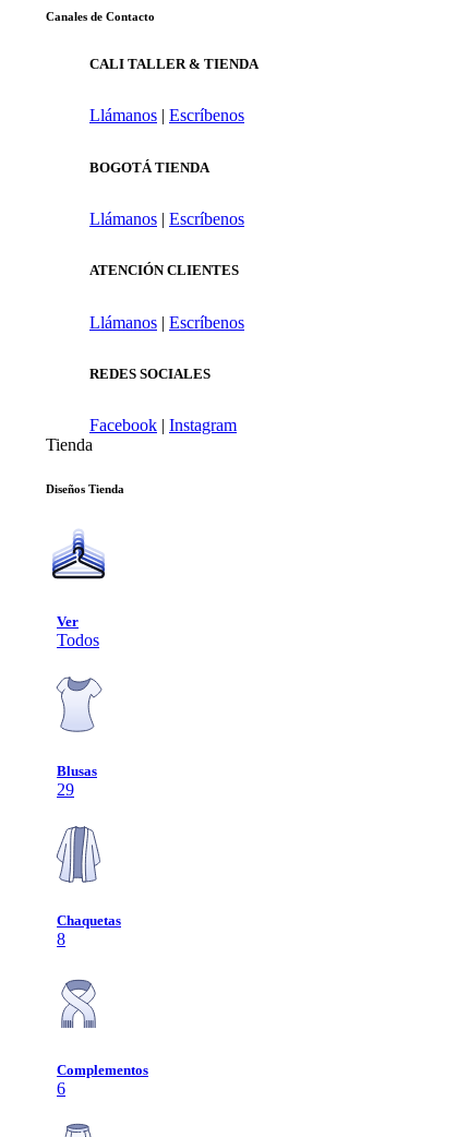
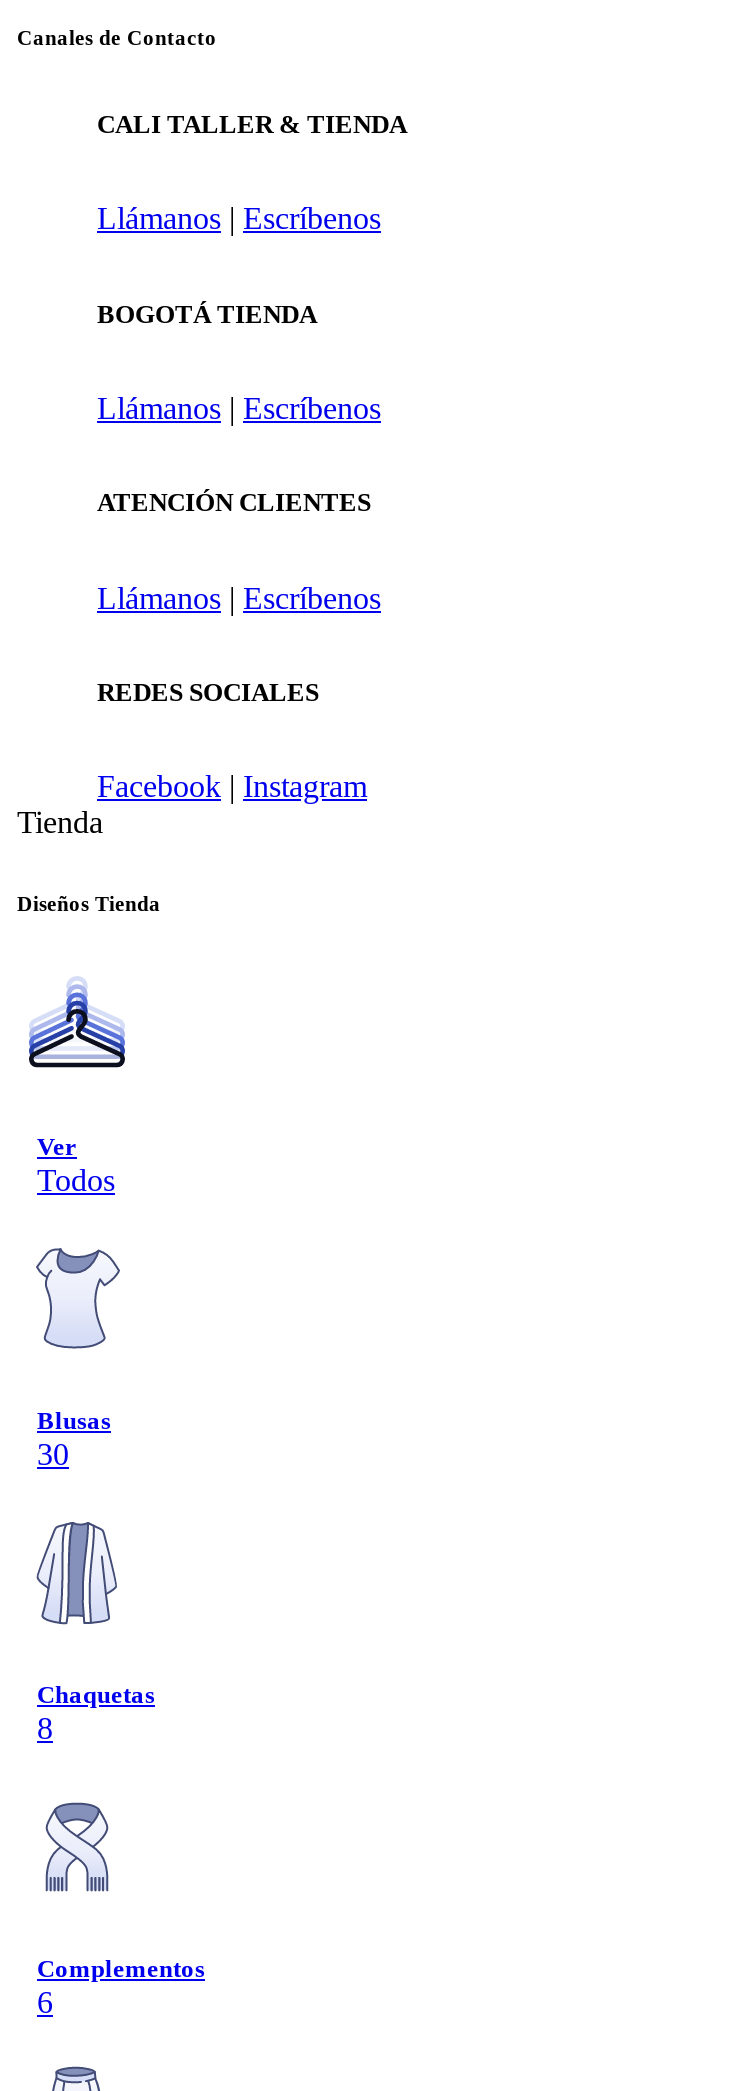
[57,780,74,799] 29 -> [37,1437,69,1471] 30

